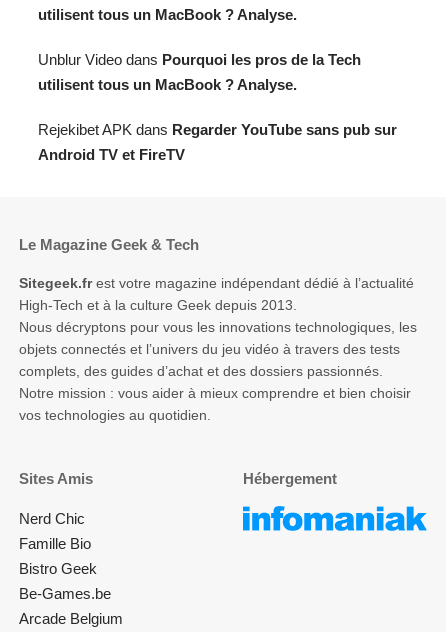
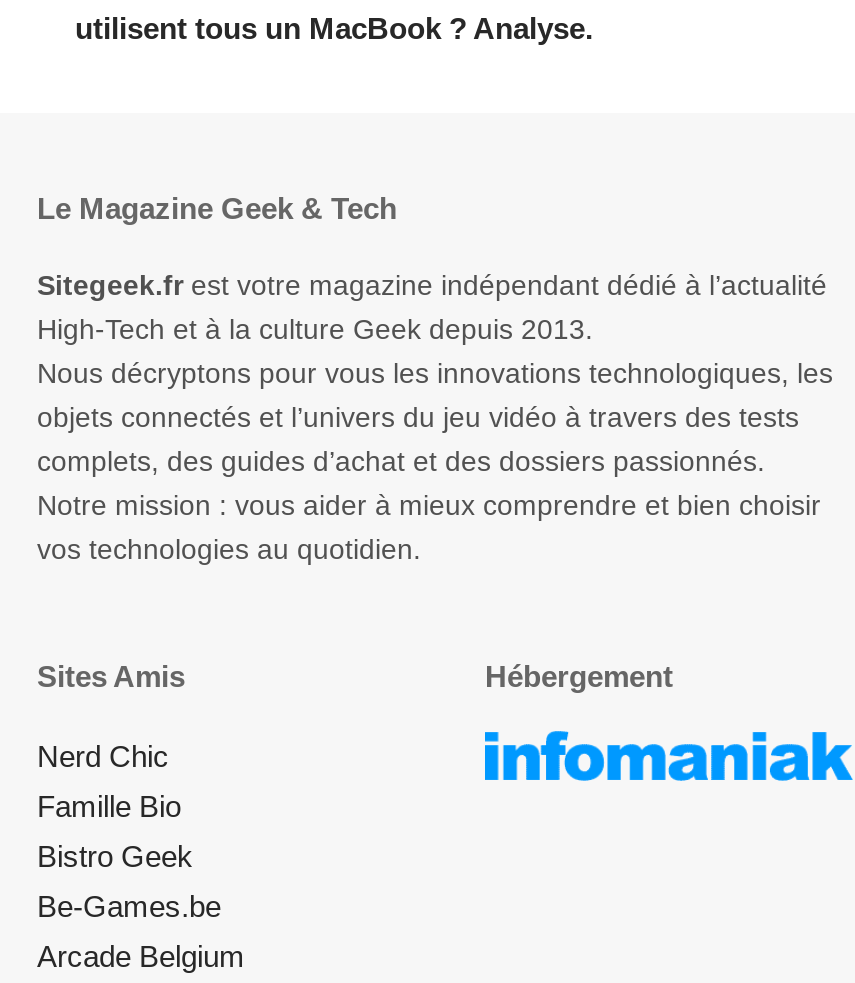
[38,51,397,163] Unblur Video dans Pourquoi les pros de la Tech | utilisent tous un MacBook ? Analyse. | Rejekibet APK dans Regarder YouTube sans pub sur | Android TV et FireTV -> none

